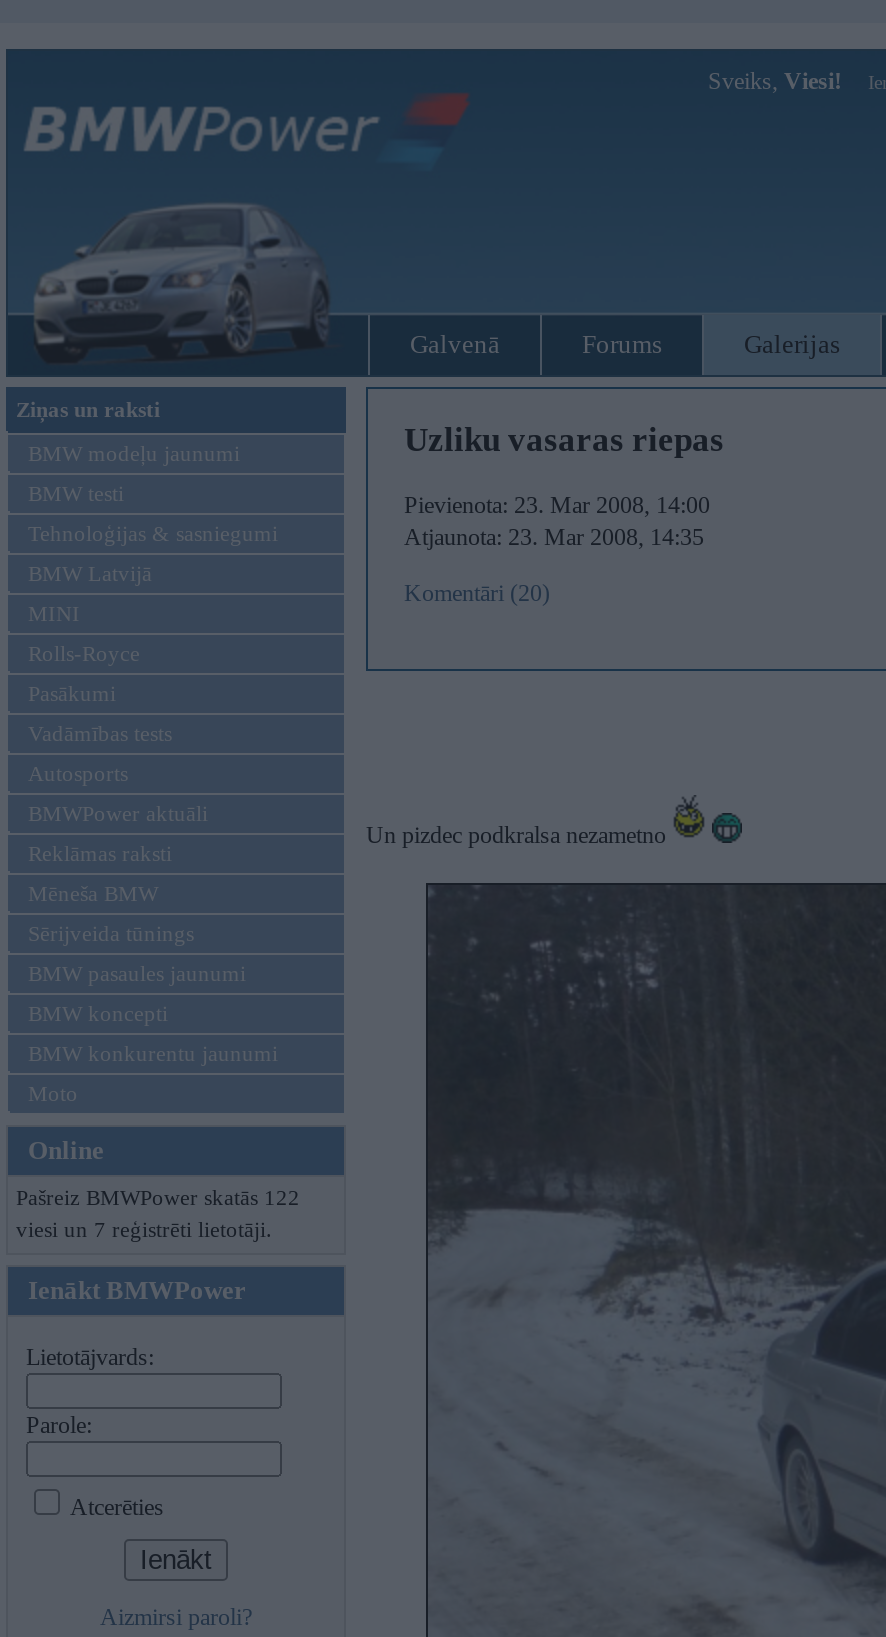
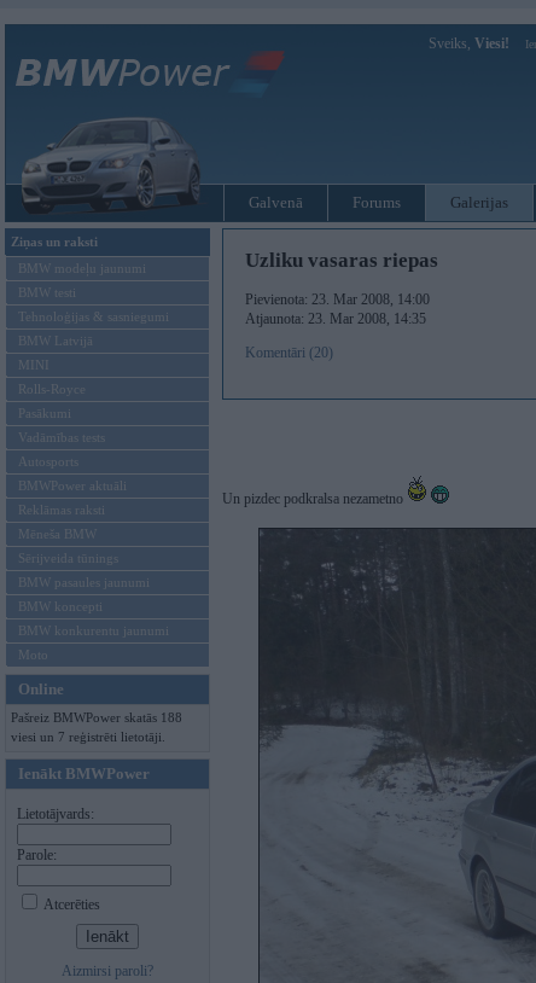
[16,1185,300,1209] Pašreiz BMWPower skatās 122 -> [11,710,182,725] Pašreiz BMWPower skatās 188

